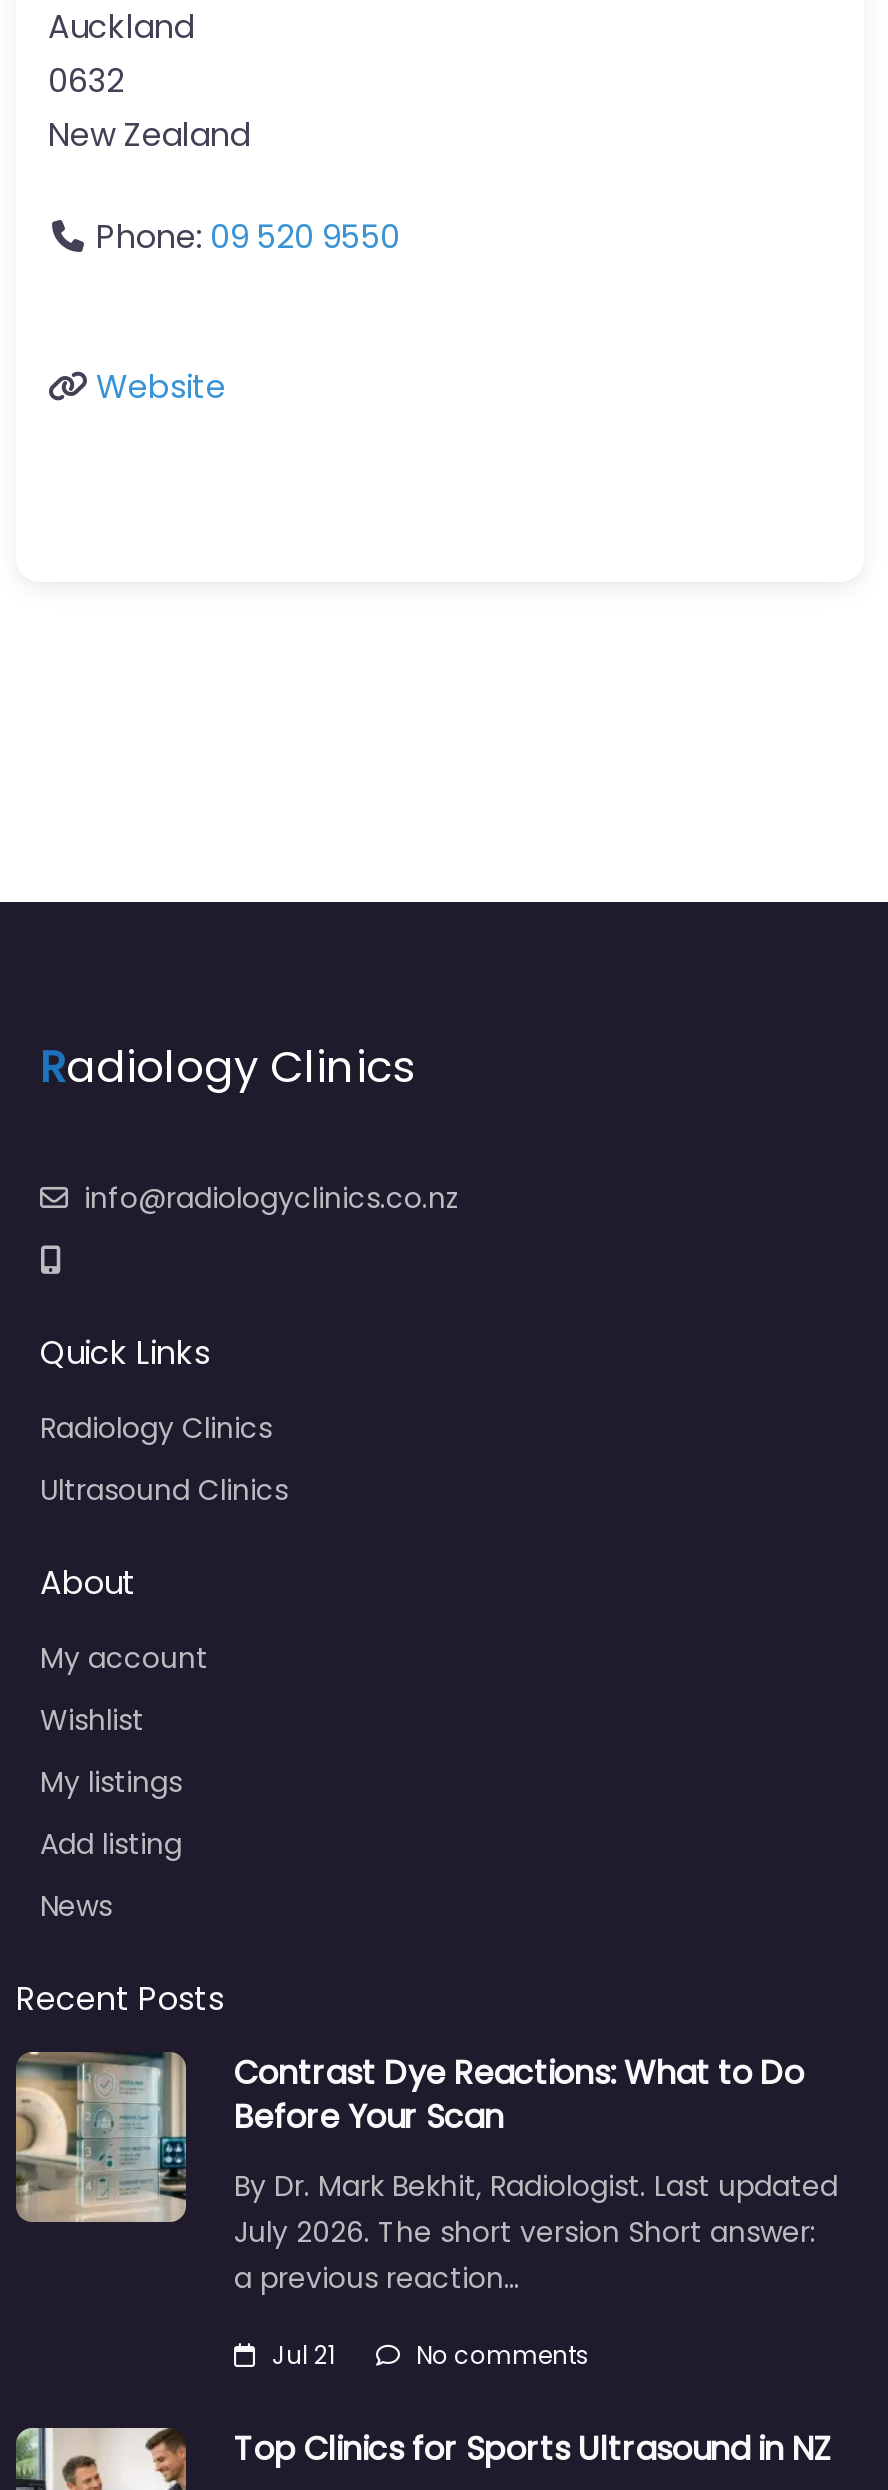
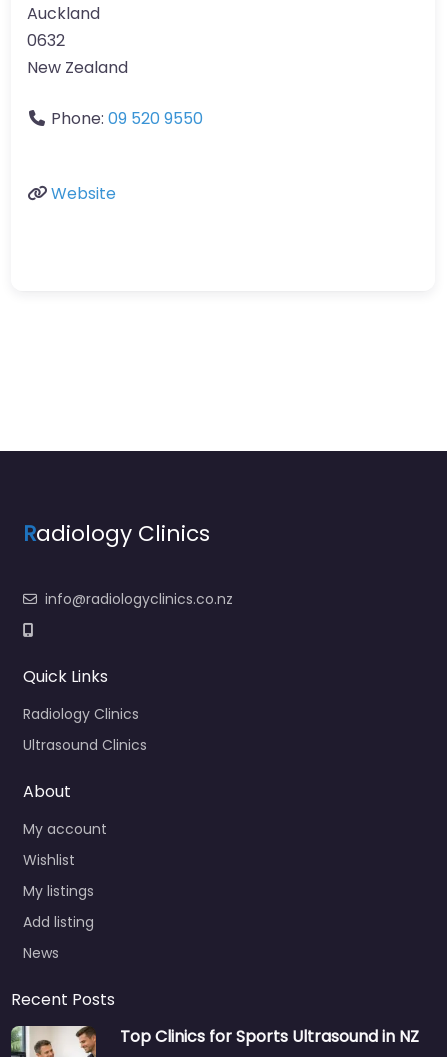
[14,2051,838,2373] [image] | Contrast Dye Reactions: What to Do | Before Your Scan | By Dr. Mark Bekhit, Radiologist. Last updated | July 2026. The short version Short answer: | a previous reaction… | Jul 21 | No comments -> none

